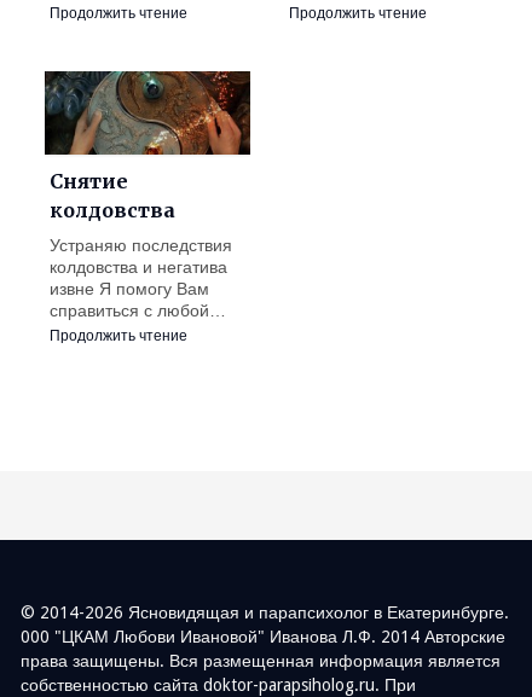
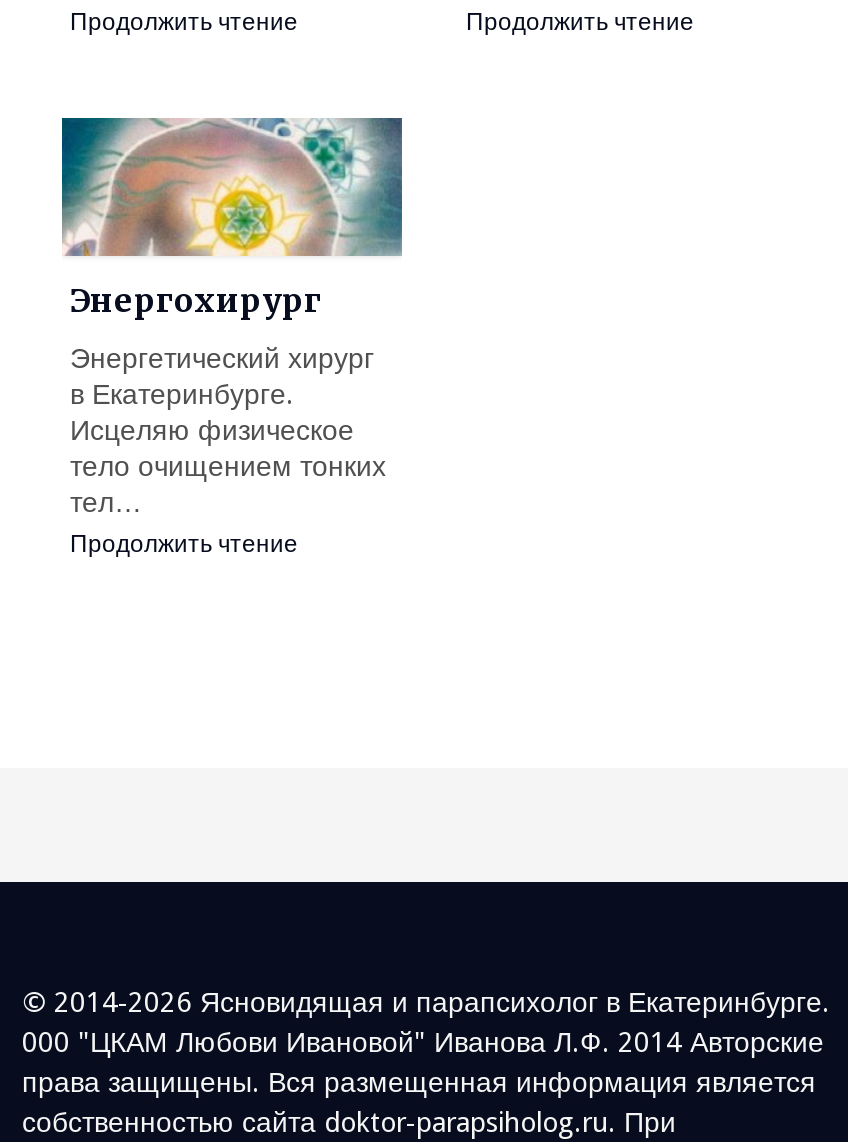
[44,70,251,222] [image] | Снятие | колдовства -> [60,116,404,320] [image] | Энергохирург
[50,236,232,320] Устраняю последствия | колдовства и негатива | извне Я помогу Вам | справиться с любой… -> [70,342,386,518] Энергетический хирург | в Екатеринбурге. | Исцеляю физическое | тело очищением тонких | тел…

